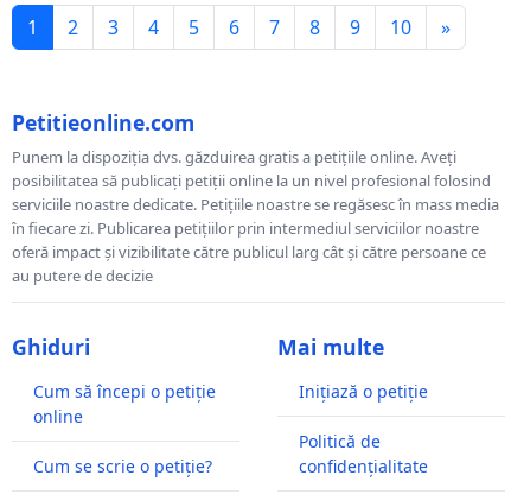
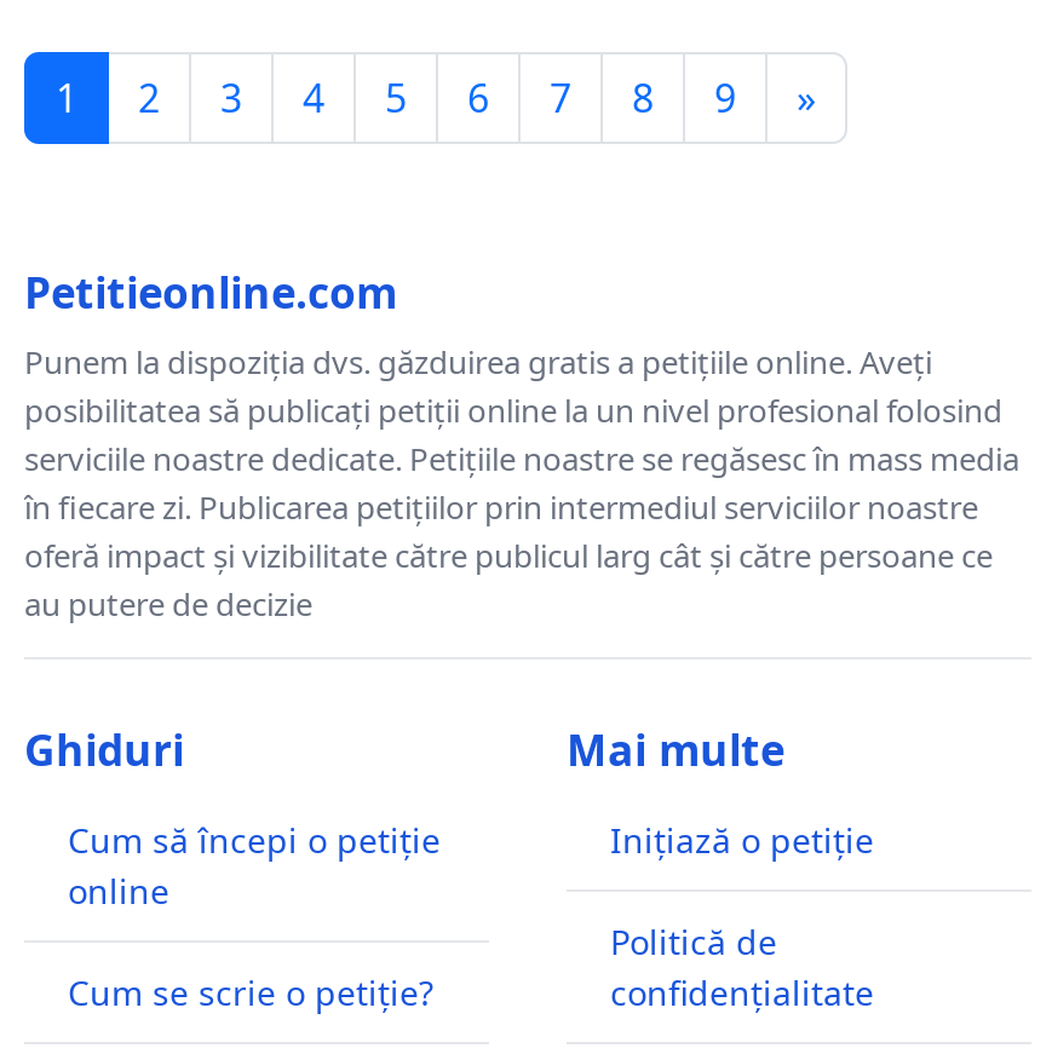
[390,14,411,40] 10 -> none

